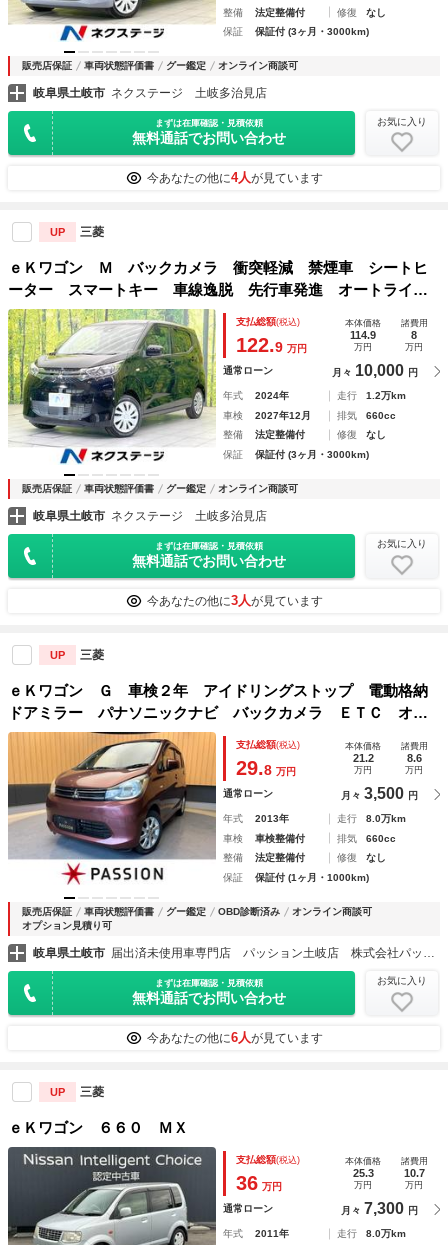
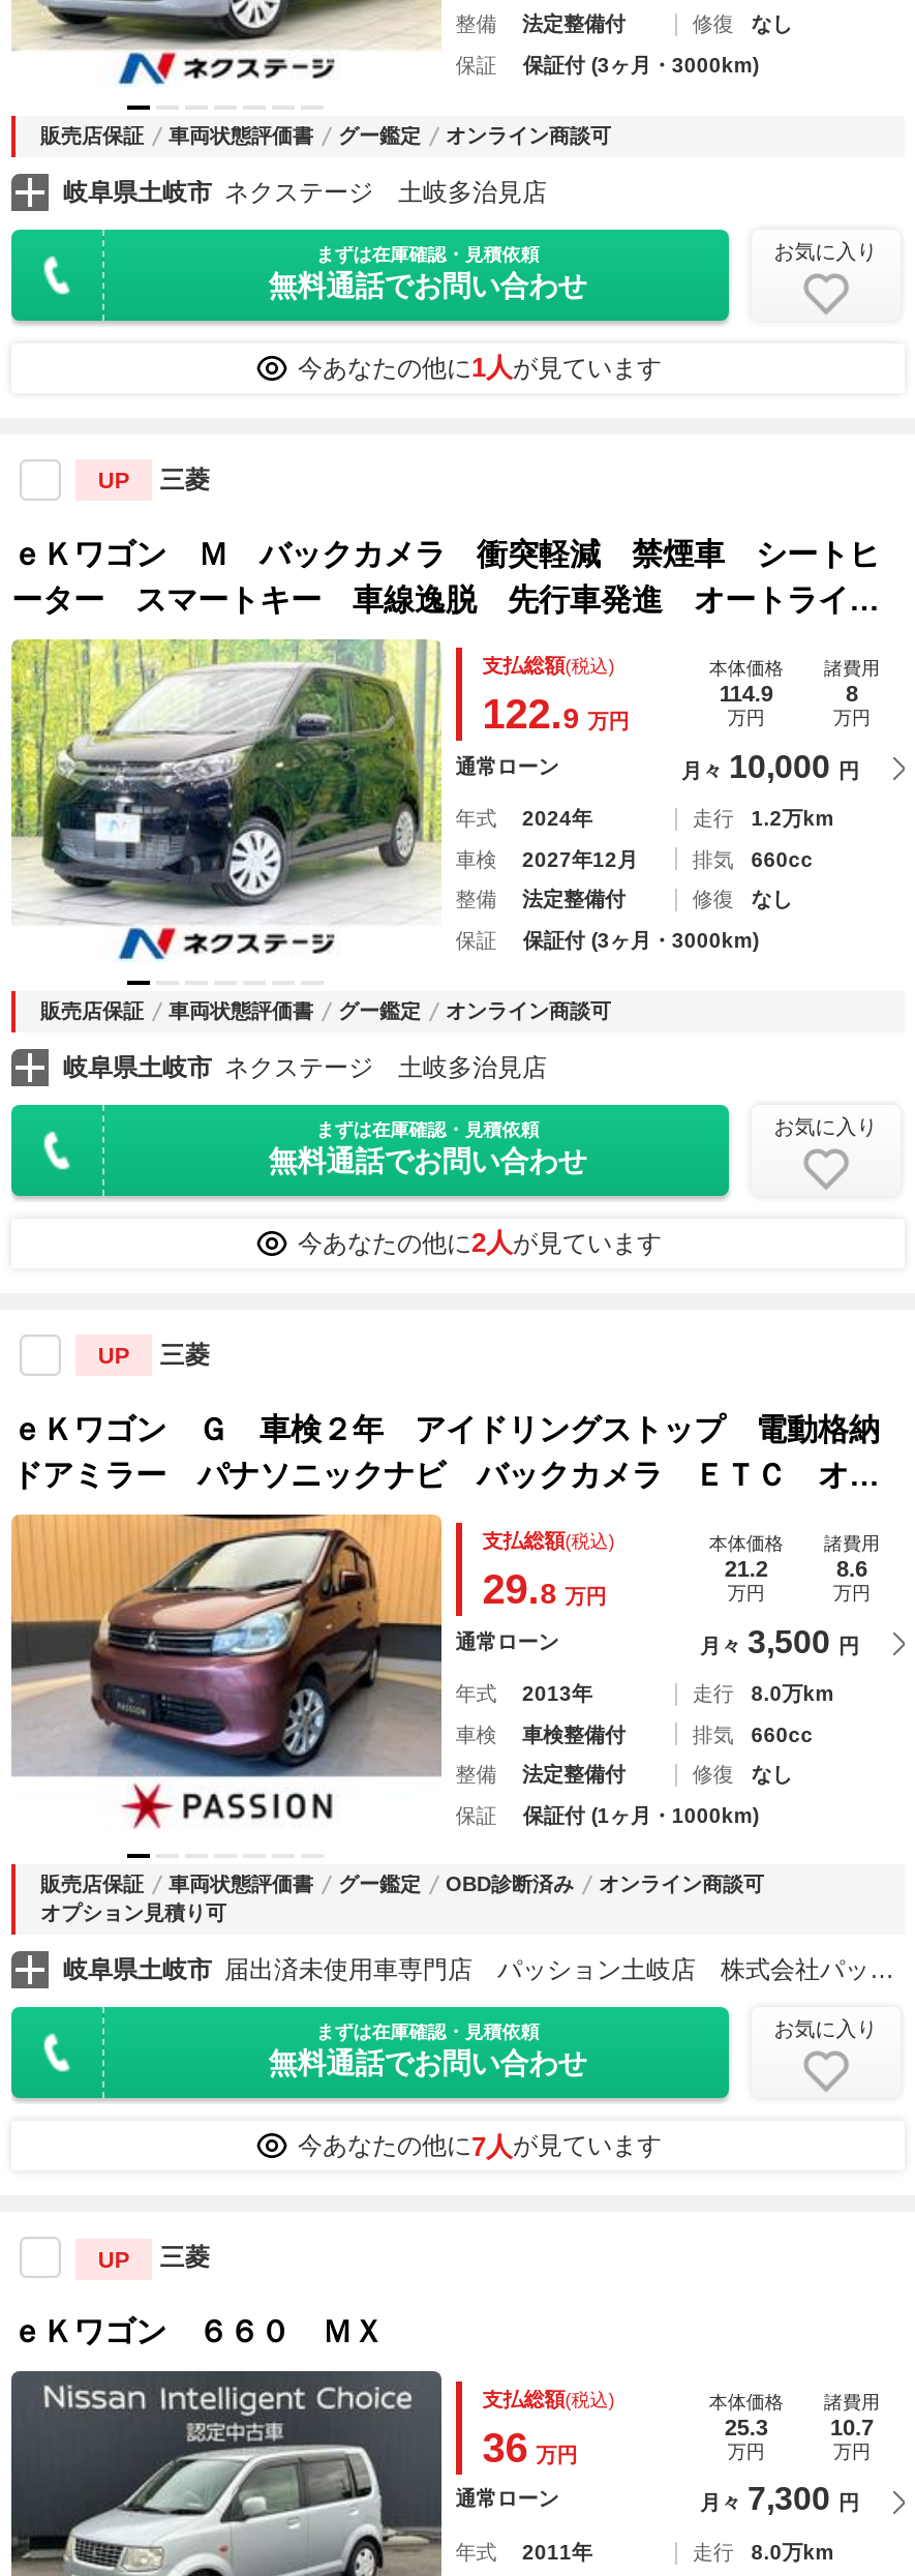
[146,170,322,185] 今あなたの他に4人が見ています -> [298,353,662,384] 今あなたの他に1人が見ています
[146,593,322,608] 今あなたの他に3人が見ています -> [298,1227,662,1258] 今あなたの他に2人が見ています
[146,1030,322,1045] 今あなたの他に6人が見ています -> [298,2131,662,2162] 今あなたの他に7人が見ています

